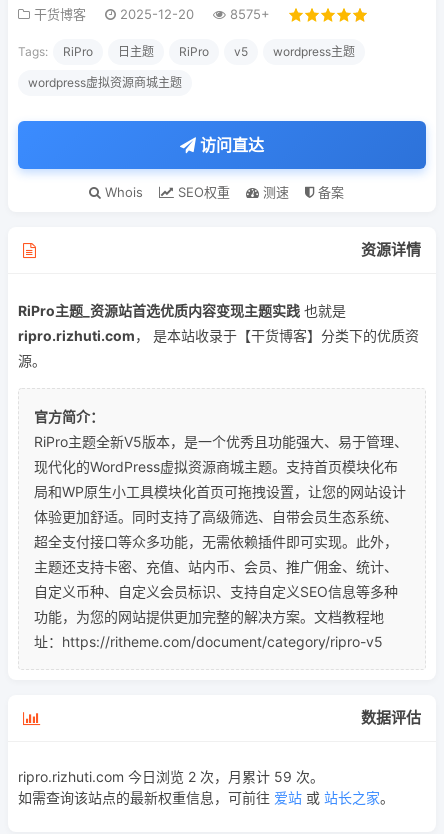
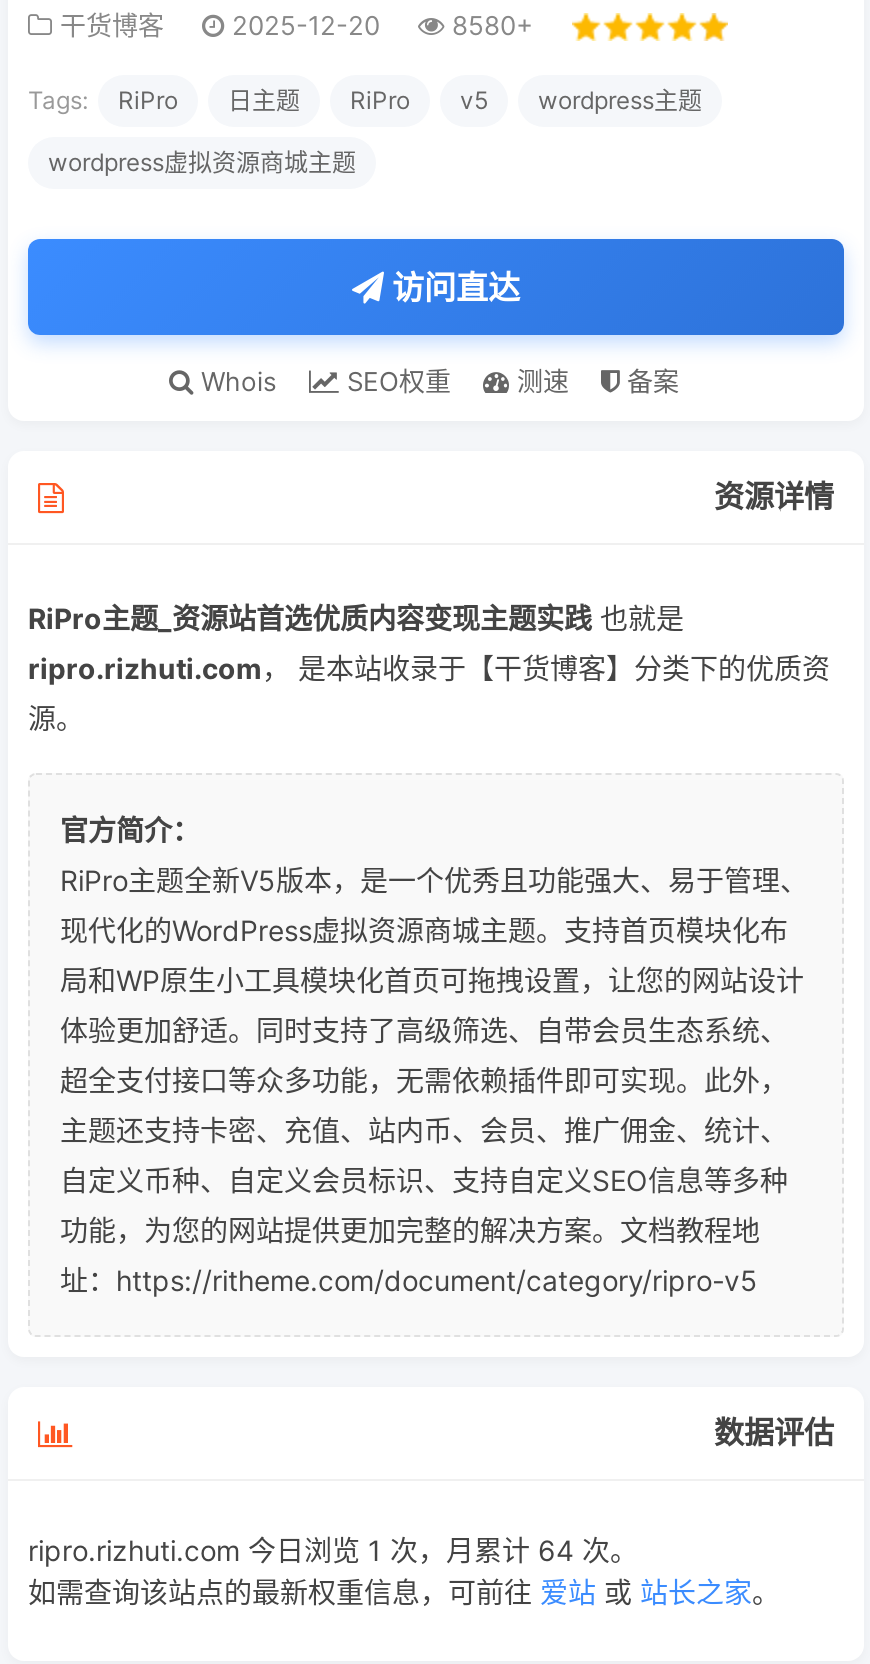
[30,6,270,22] 干货博客 2025-12-20 8575+ -> [52,9,534,41] 干货博客 2025-12-20 8580+
[18,768,324,785] ripro.rizhuti.com 今日浏览 2 次，月累计 59 次。 -> [28,1533,638,1567] ripro.rizhuti.com 今日浏览 1 次，月累计 64 次。

